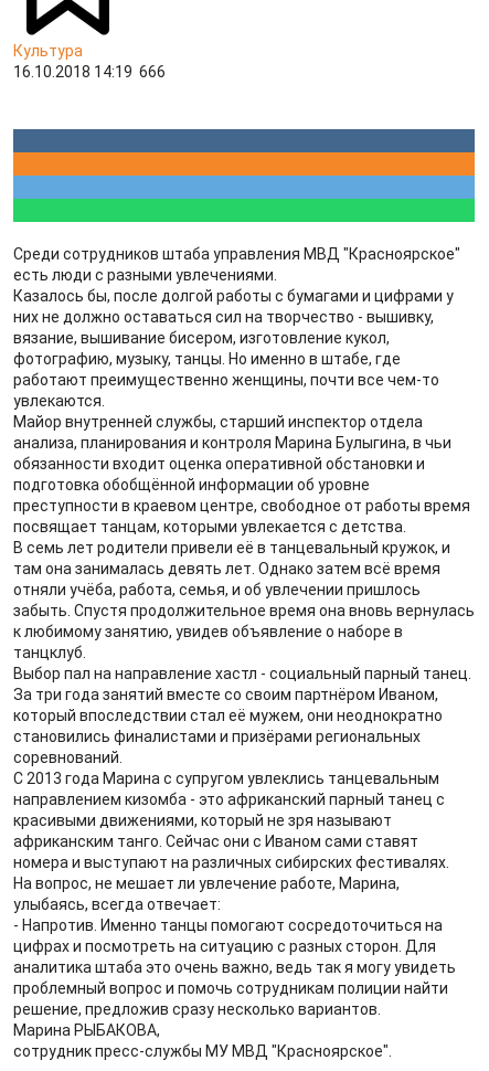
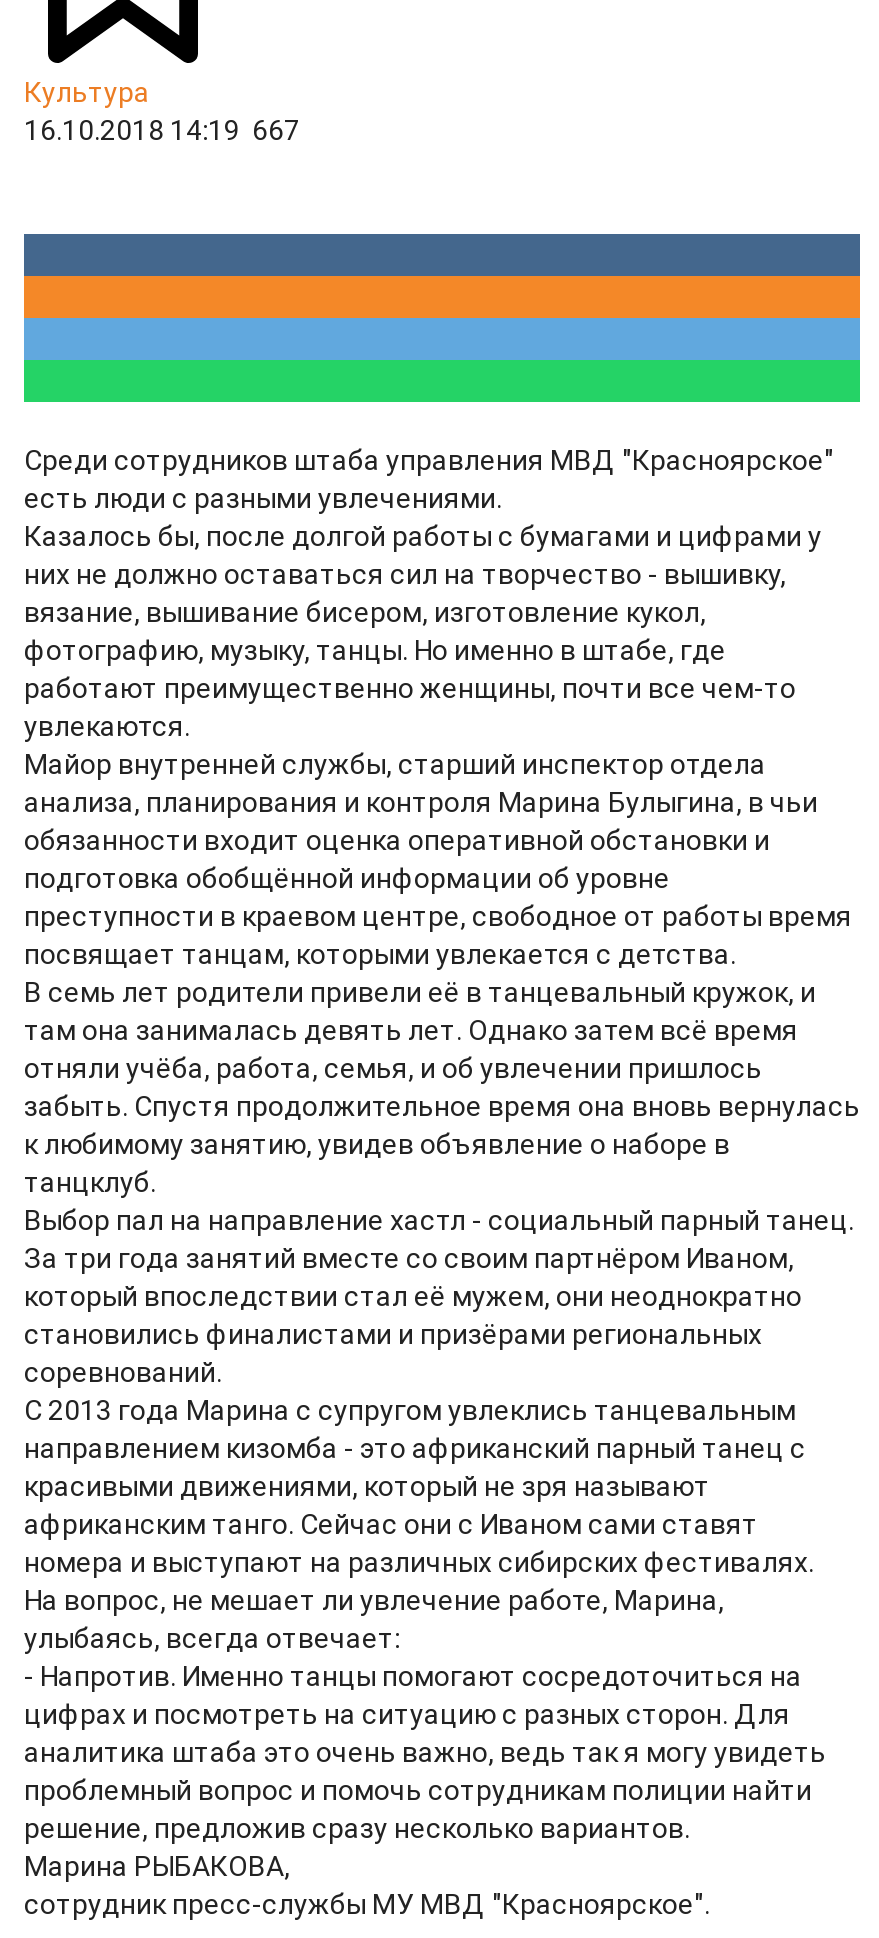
[13,63,166,81] 16.10.2018 14:19 666 -> [24,114,300,146] 16.10.2018 14:19 667

